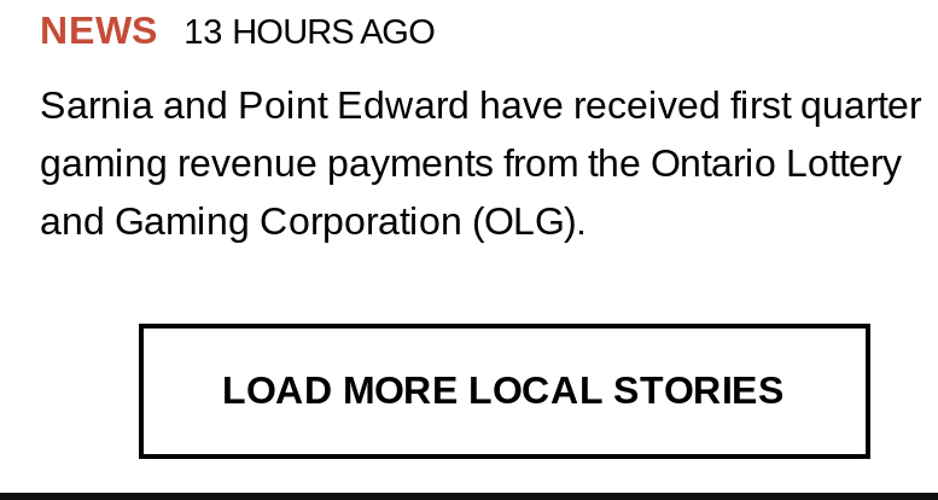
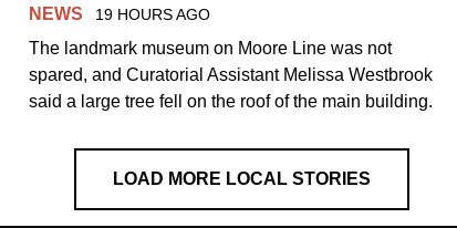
[40,10,435,51] NEWS 13 HOURS AGO -> [29,5,210,23] NEWS 19 HOURS AGO
[40,84,921,241] Sarnia and Point Edward have received first quarter | gaming revenue payments from the Ontario Lottery | and Gaming Corporation (OLG). -> [29,39,433,111] The landmark museum on Moore Line was not | spared, and Curatorial Assistant Melissa Westbrook | said a large tree fell on the roof of the main building.

